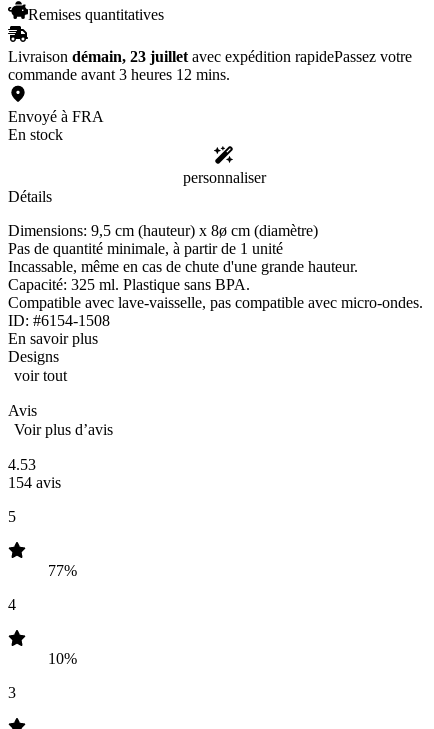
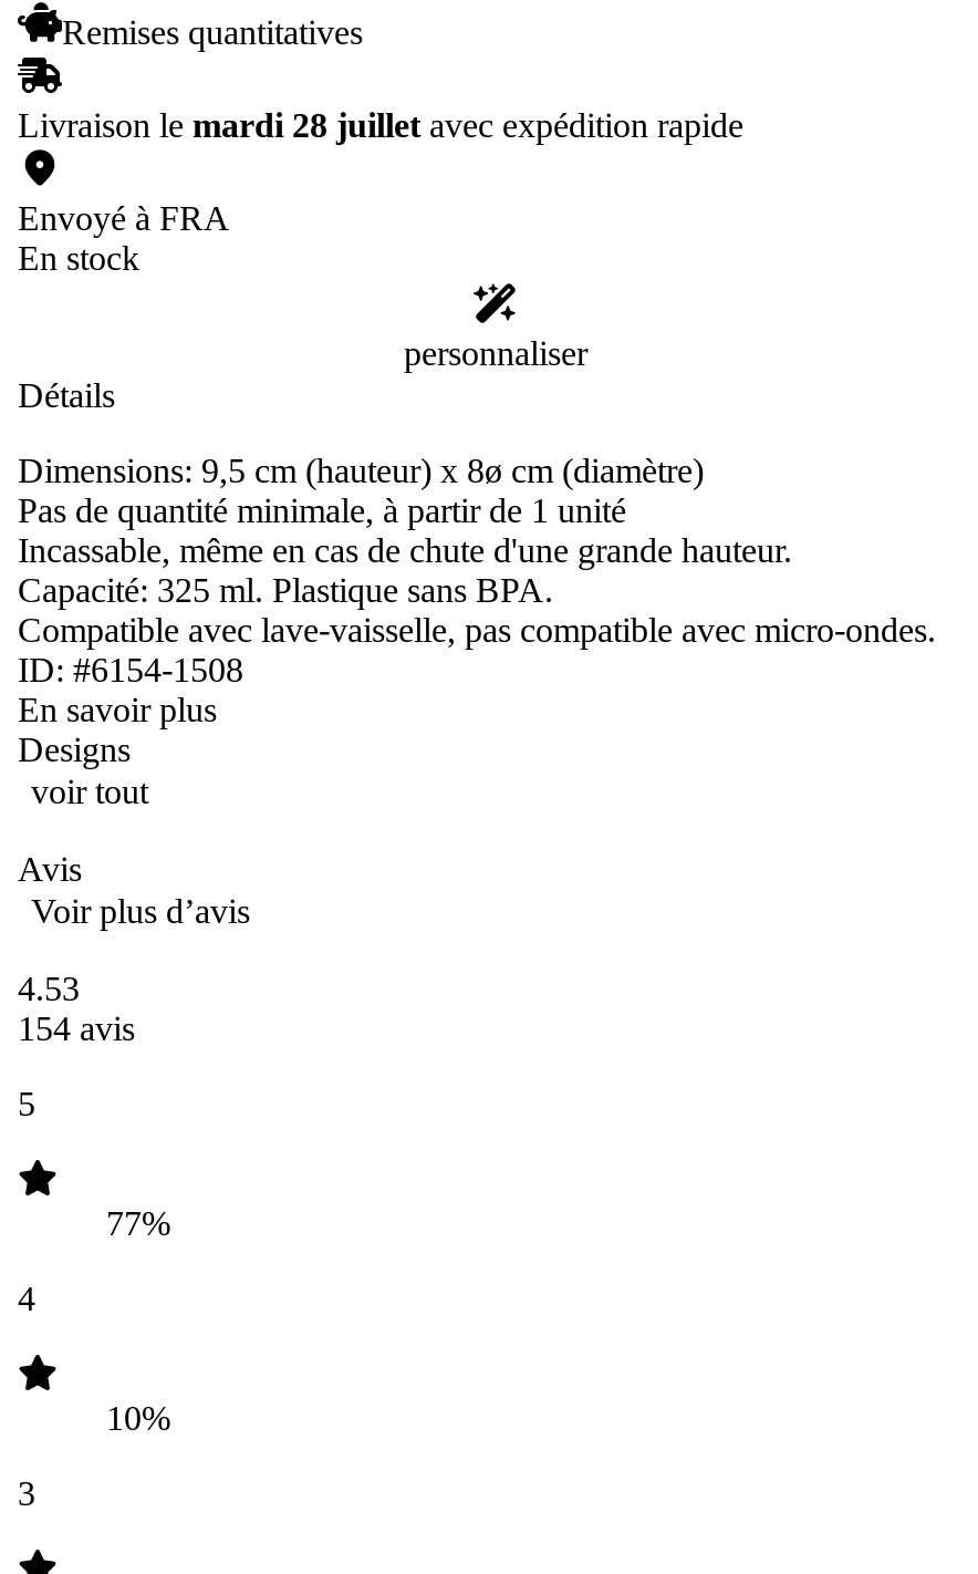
[8,48,412,83] Livraison démain, 23 juillet avec expédition rapidePassez votre | commande avant 3 heures 12 mins. -> [18,106,743,143] Livraison le mardi 28 juillet avec expédition rapide

